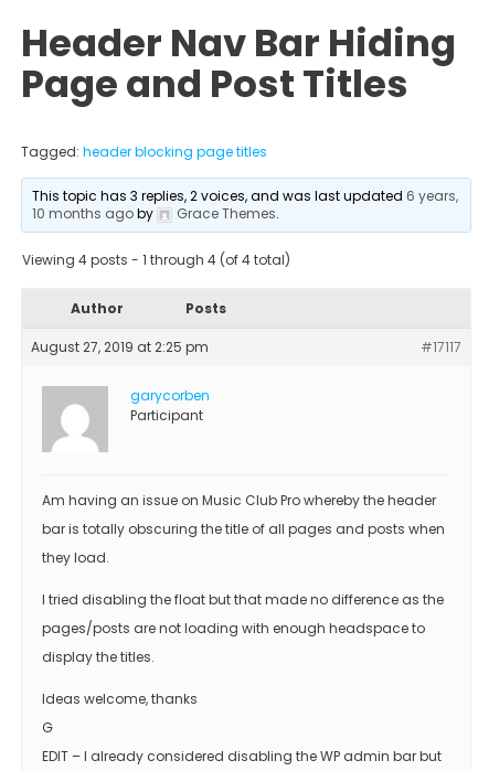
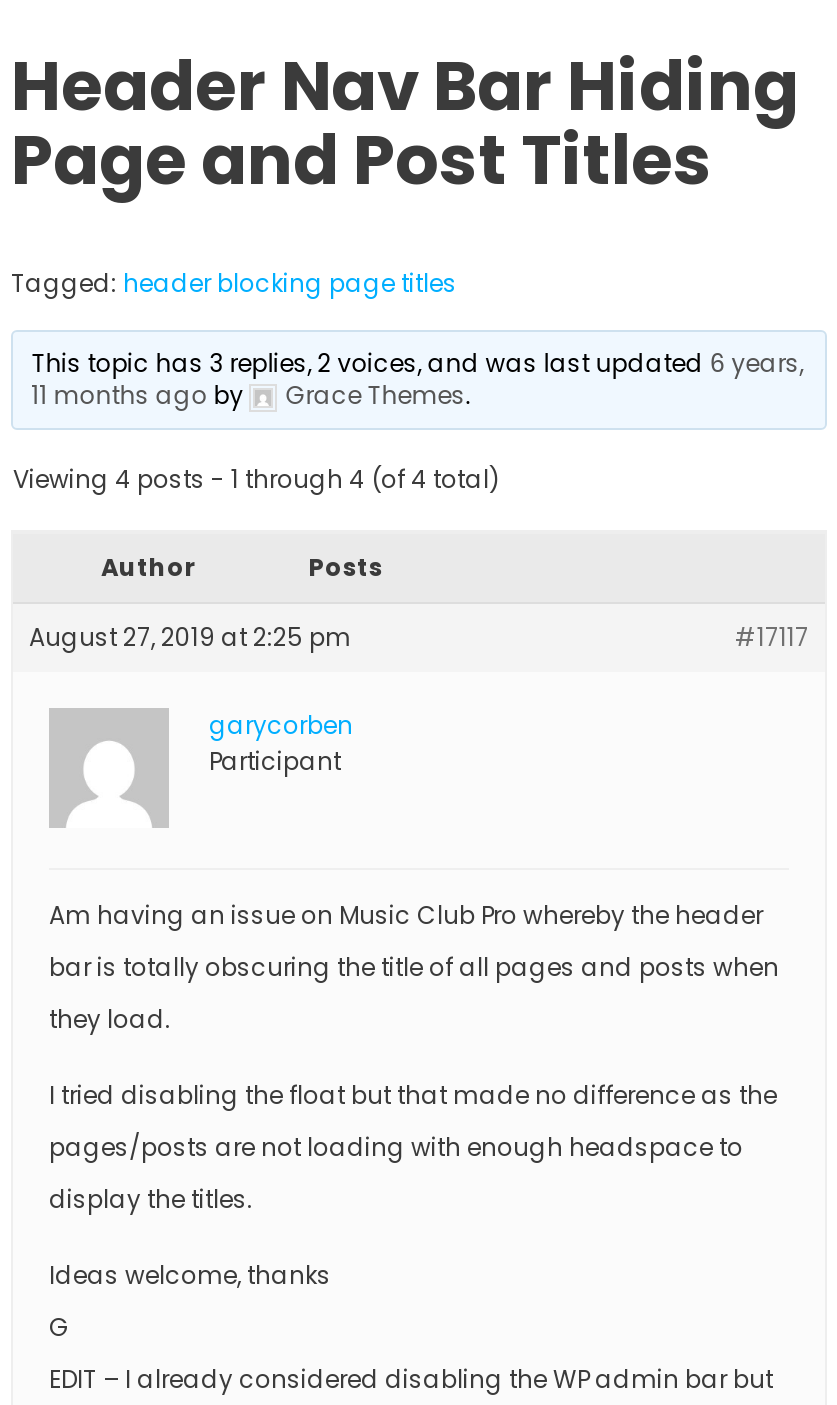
[32,204,280,223] 10 months ago by Grace Themes. -> [31,378,471,412] 11 months ago by Grace Themes.

